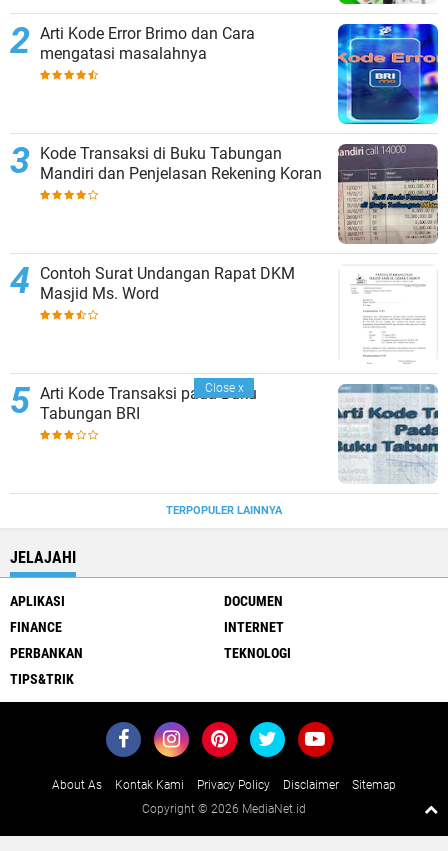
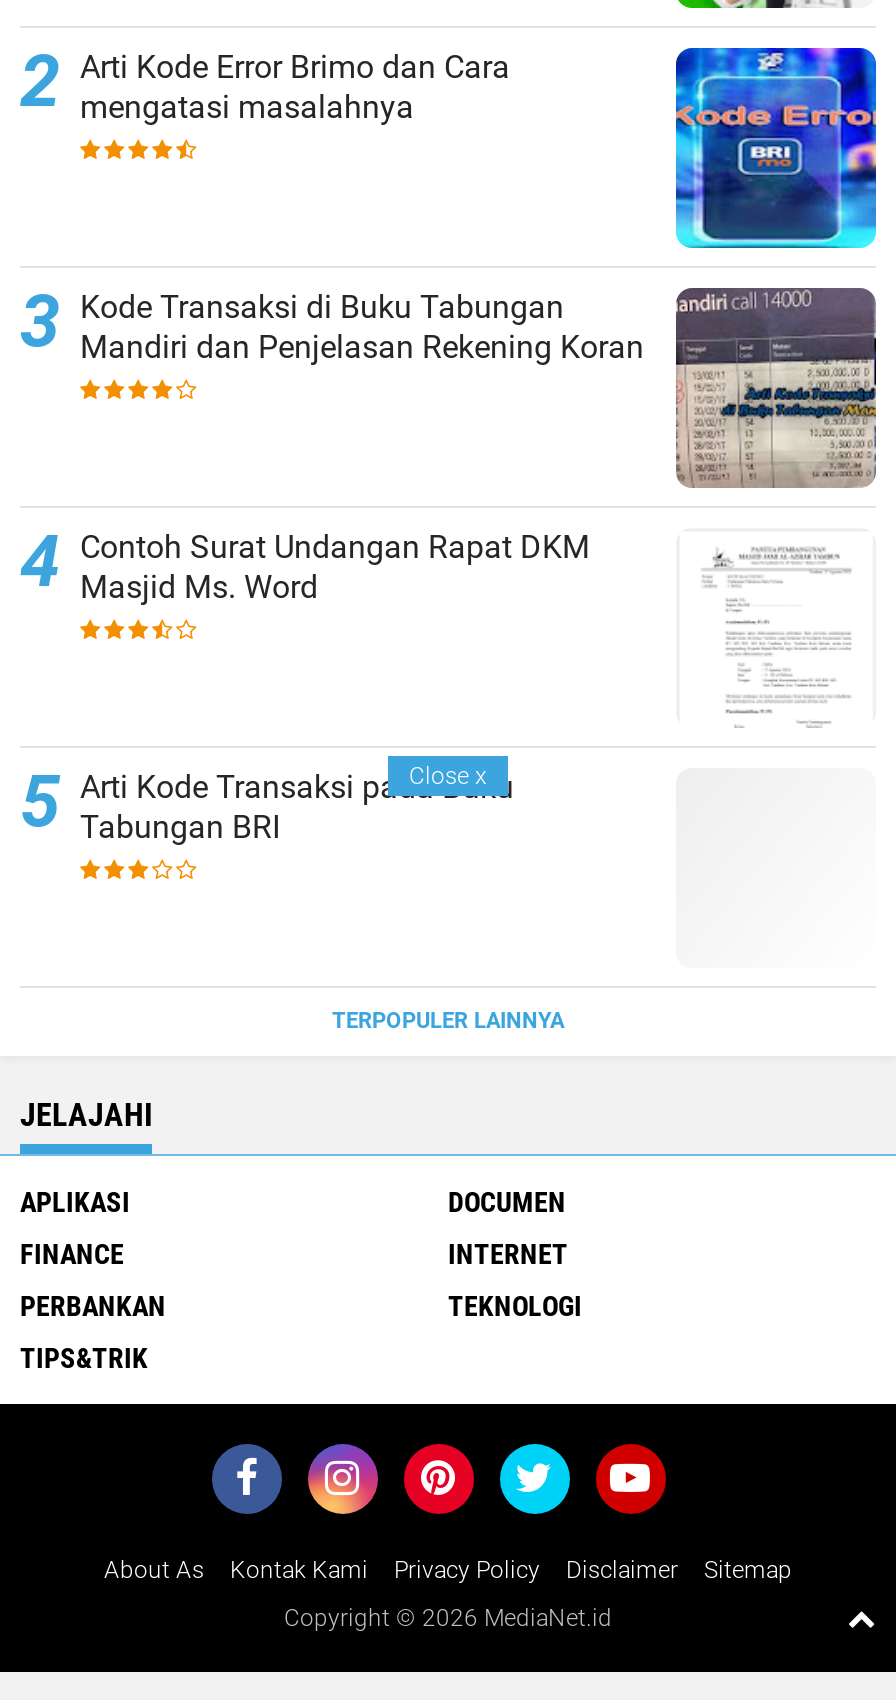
[337,383,439,484] [image] -> none

